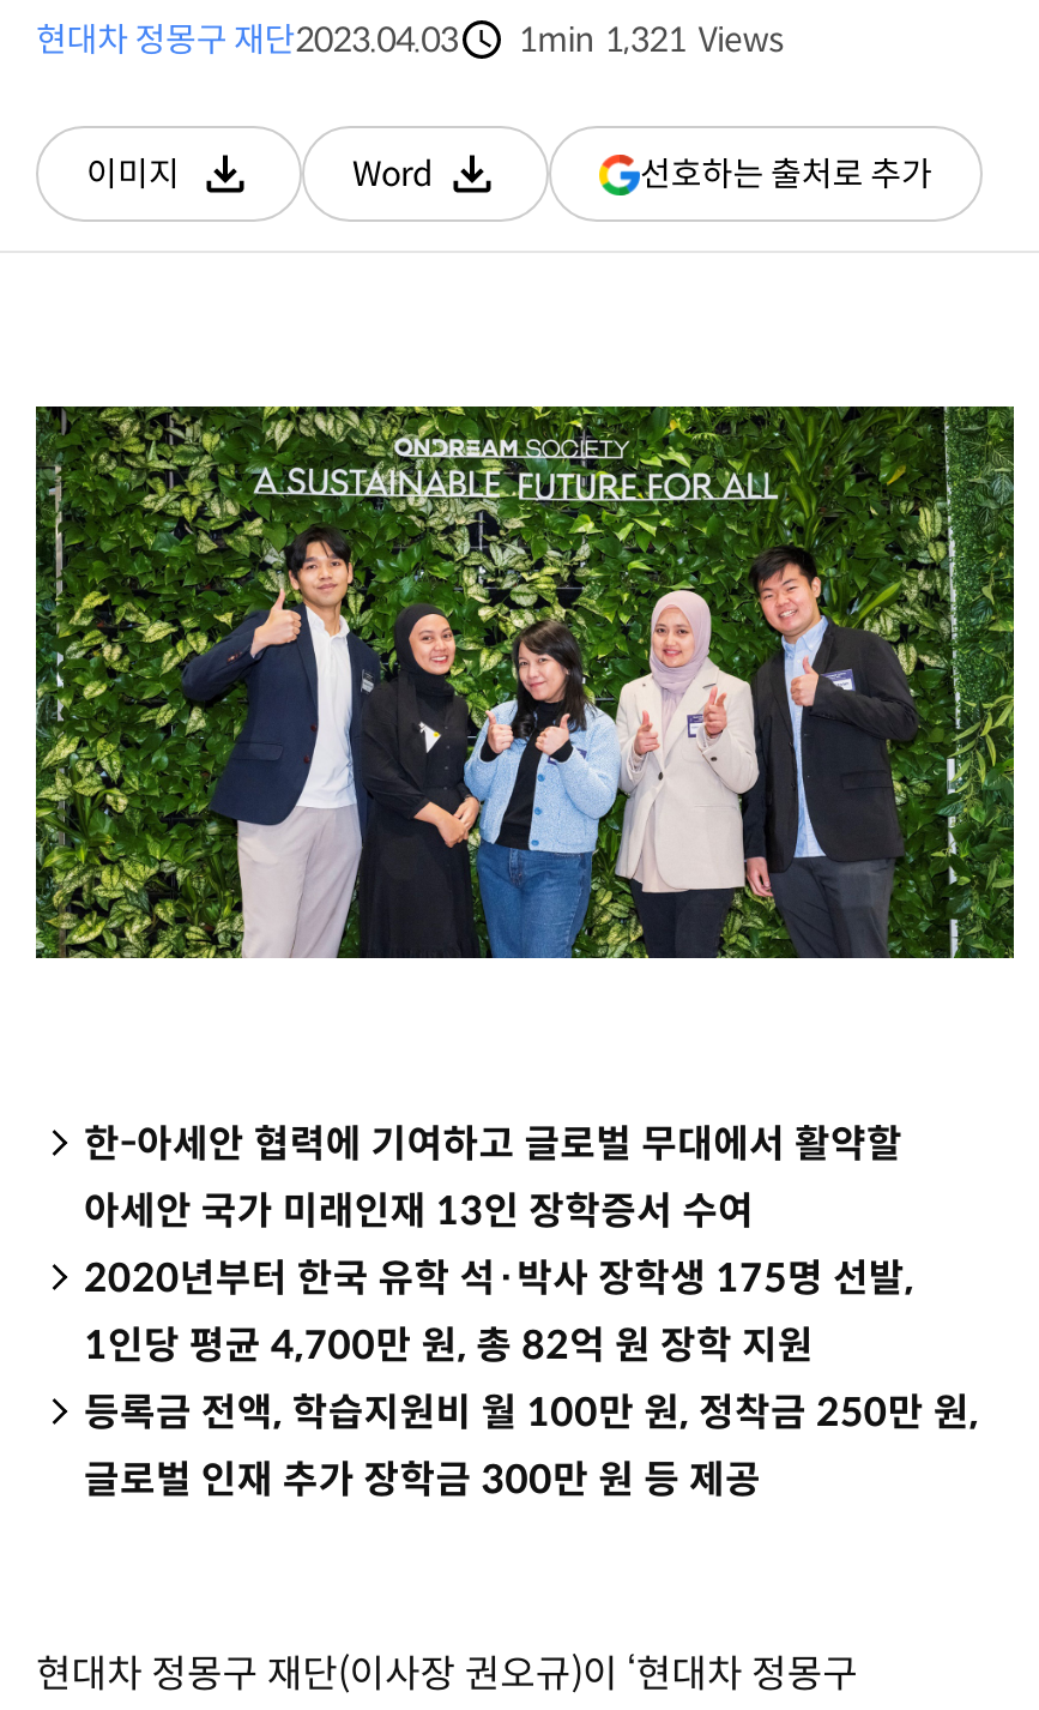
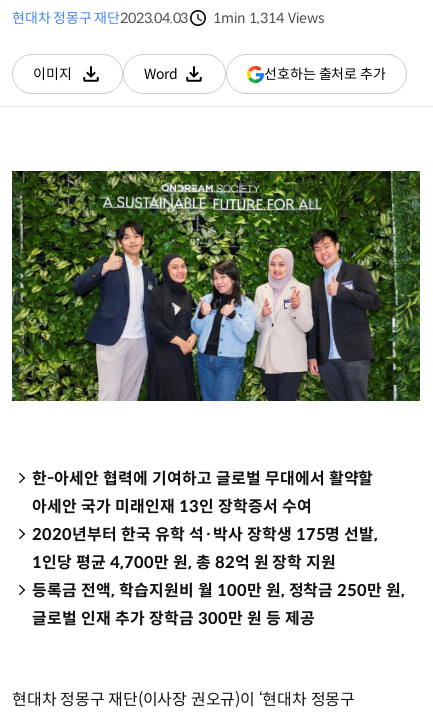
[605,18,785,61] 1,321 Views -> [249,9,324,27] 1,314 Views

